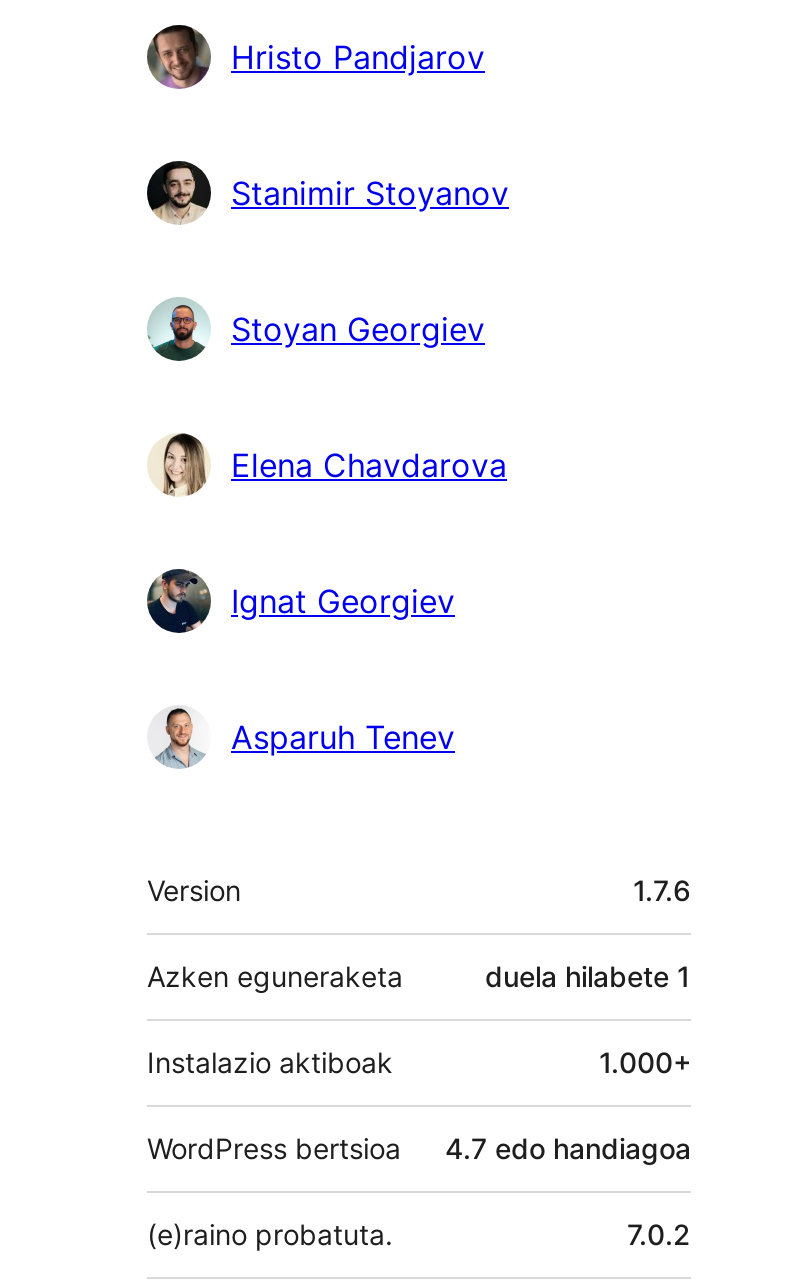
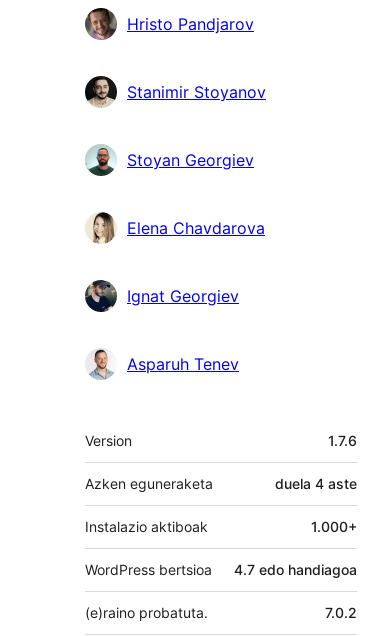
[485,958,691,992] duela hilabete 1 -> [275,475,357,492] duela 4 aste

